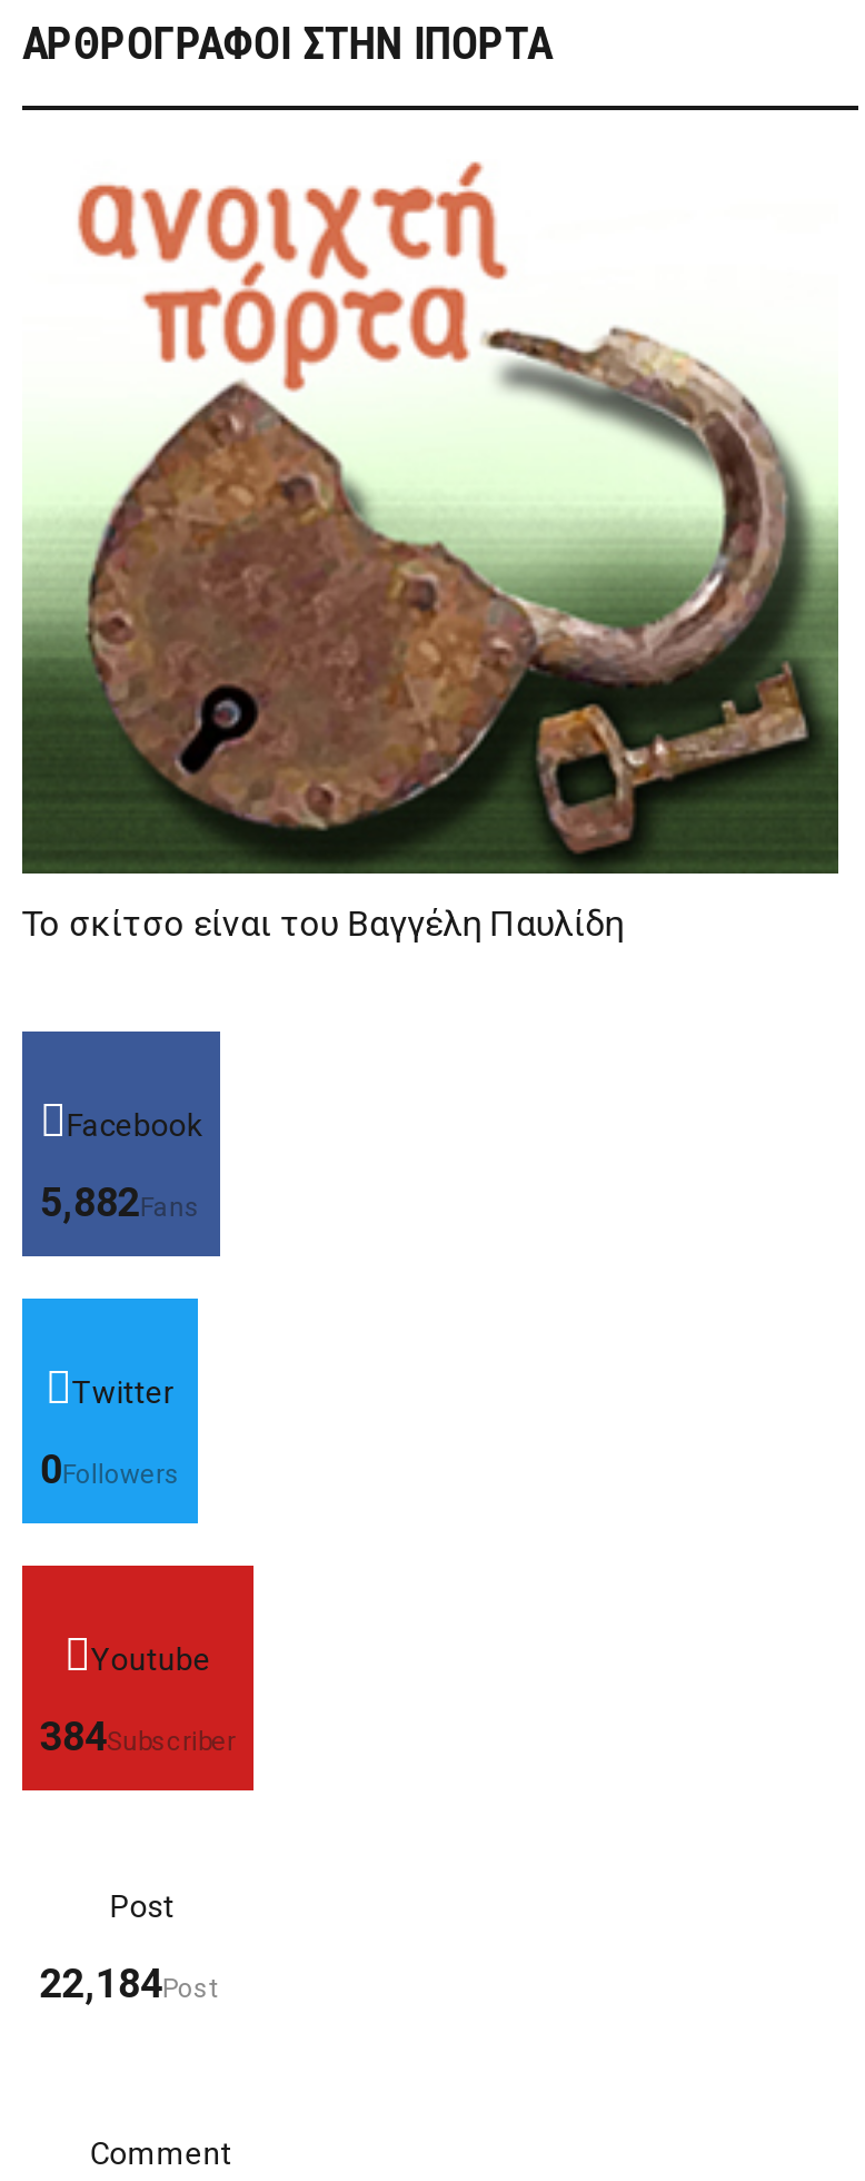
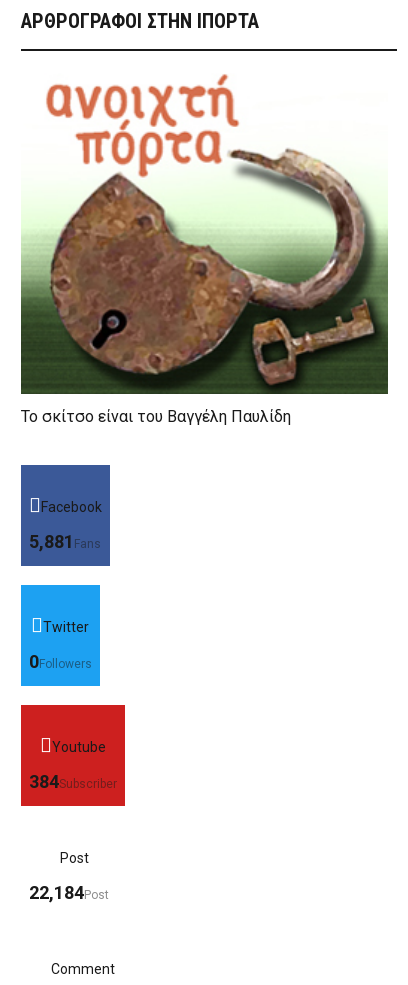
[40,1178,200,1225] 5,882Fans -> [29,531,101,552] 5,881Fans

